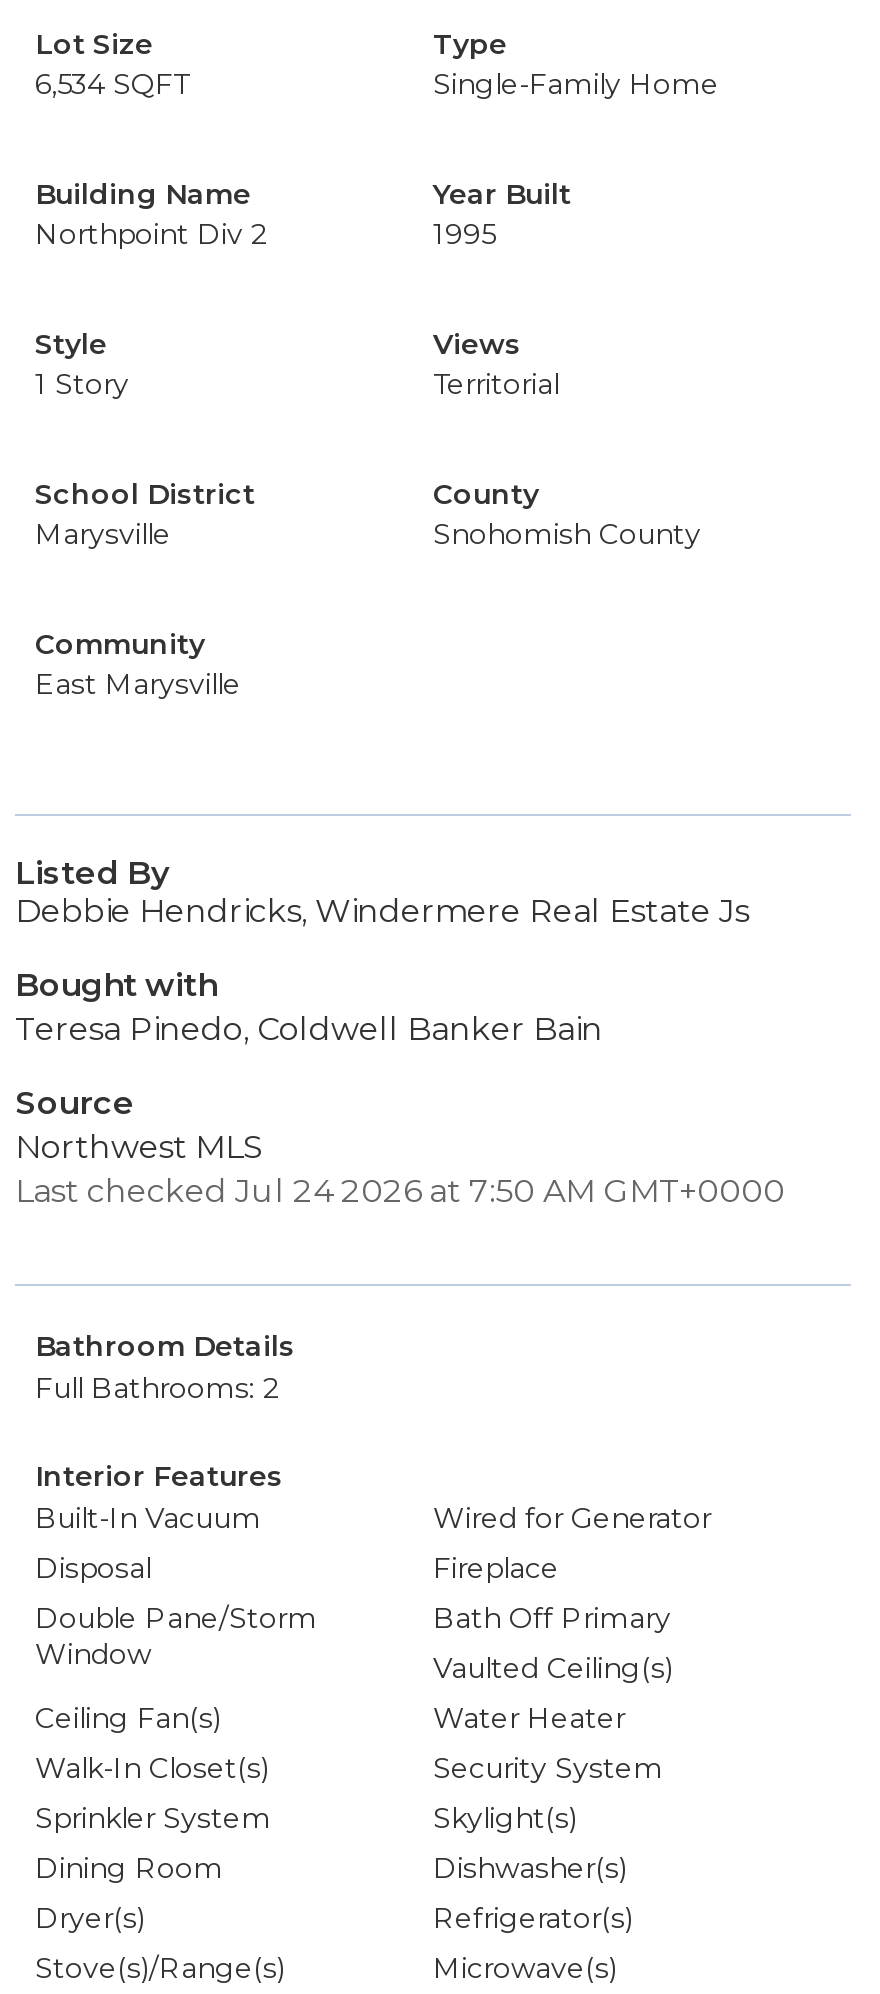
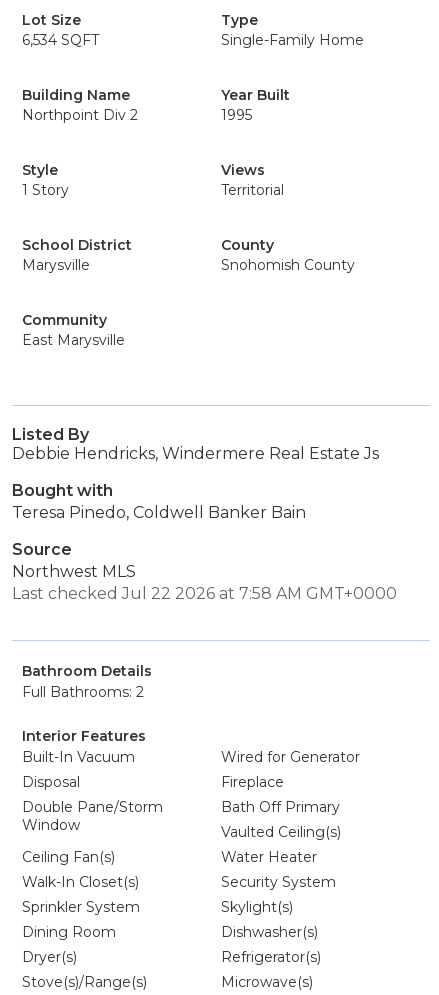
[15,1172,785,1210] Last checked Jul 24 2026 at 7:50 AM GMT+0000 -> [12,584,397,603] Last checked Jul 22 2026 at 7:58 AM GMT+0000

